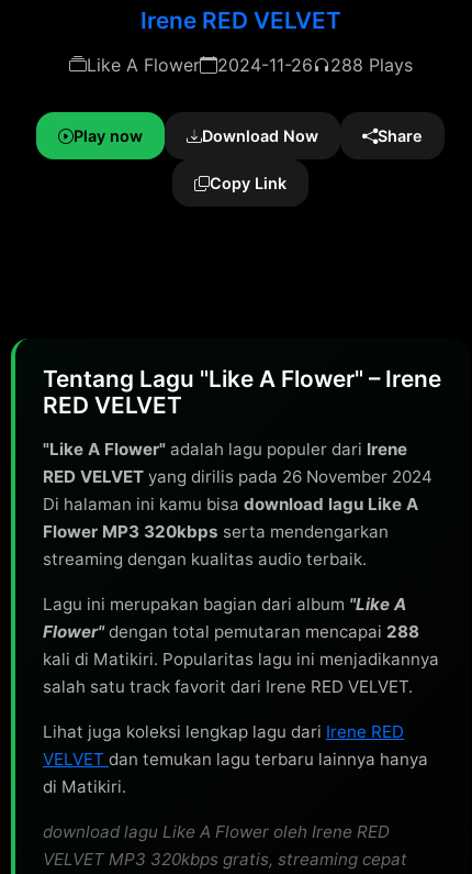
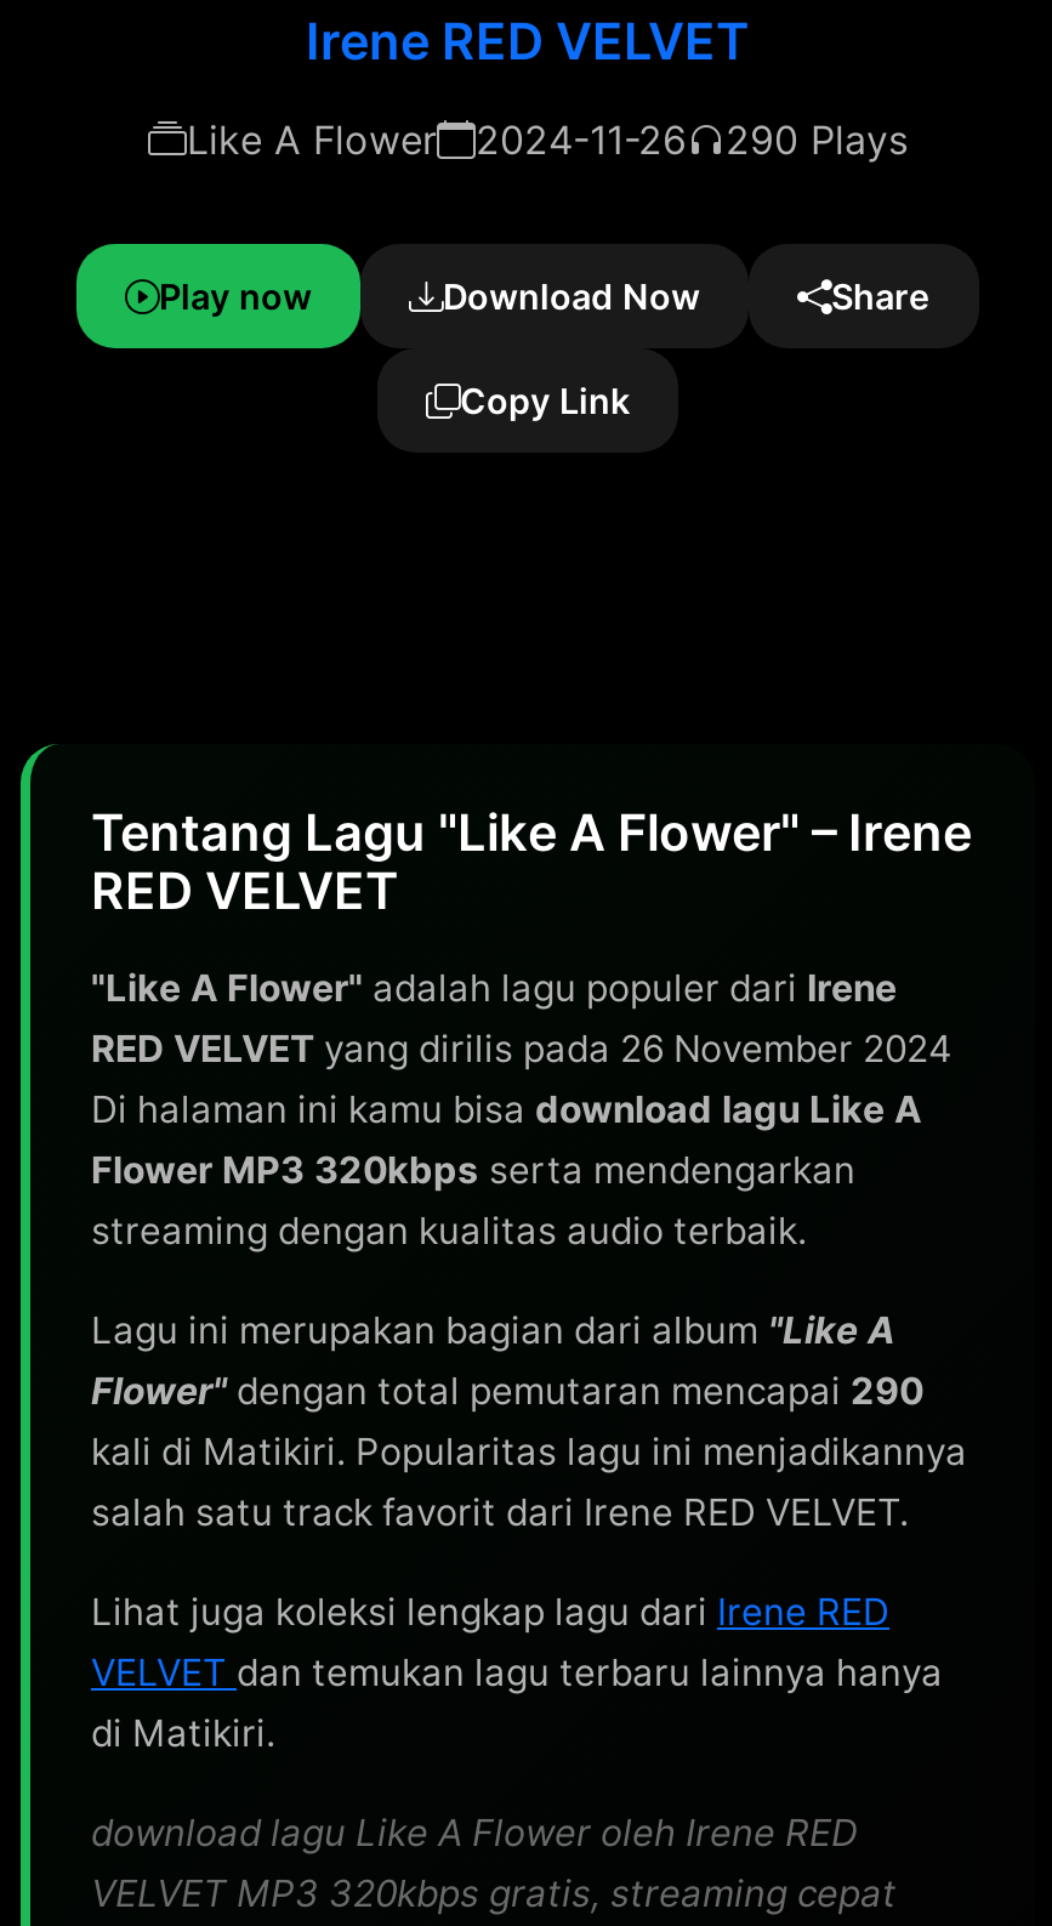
[86,54,412,76] Like A Flower 2024-11-26 288 Plays -> [187,115,908,164] Like A Flower 2024-11-26 290 Plays
[43,621,419,642] Flower" dengan total pemutaran mencapai 288 -> [91,1368,923,1414] Flower" dengan total pemutaran mencapai 290

